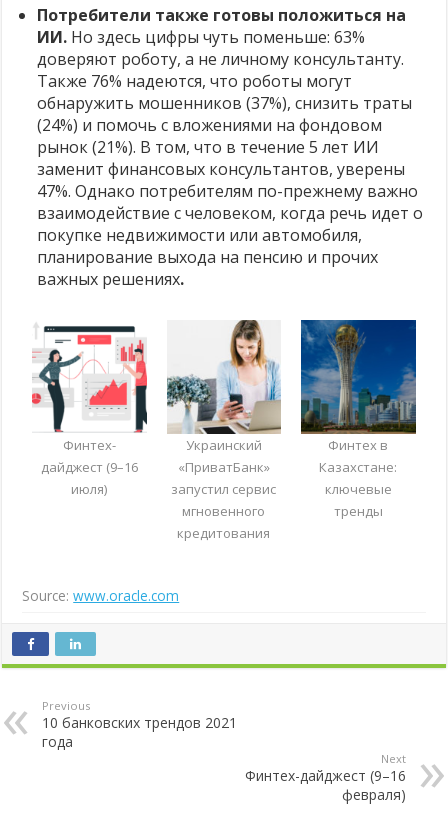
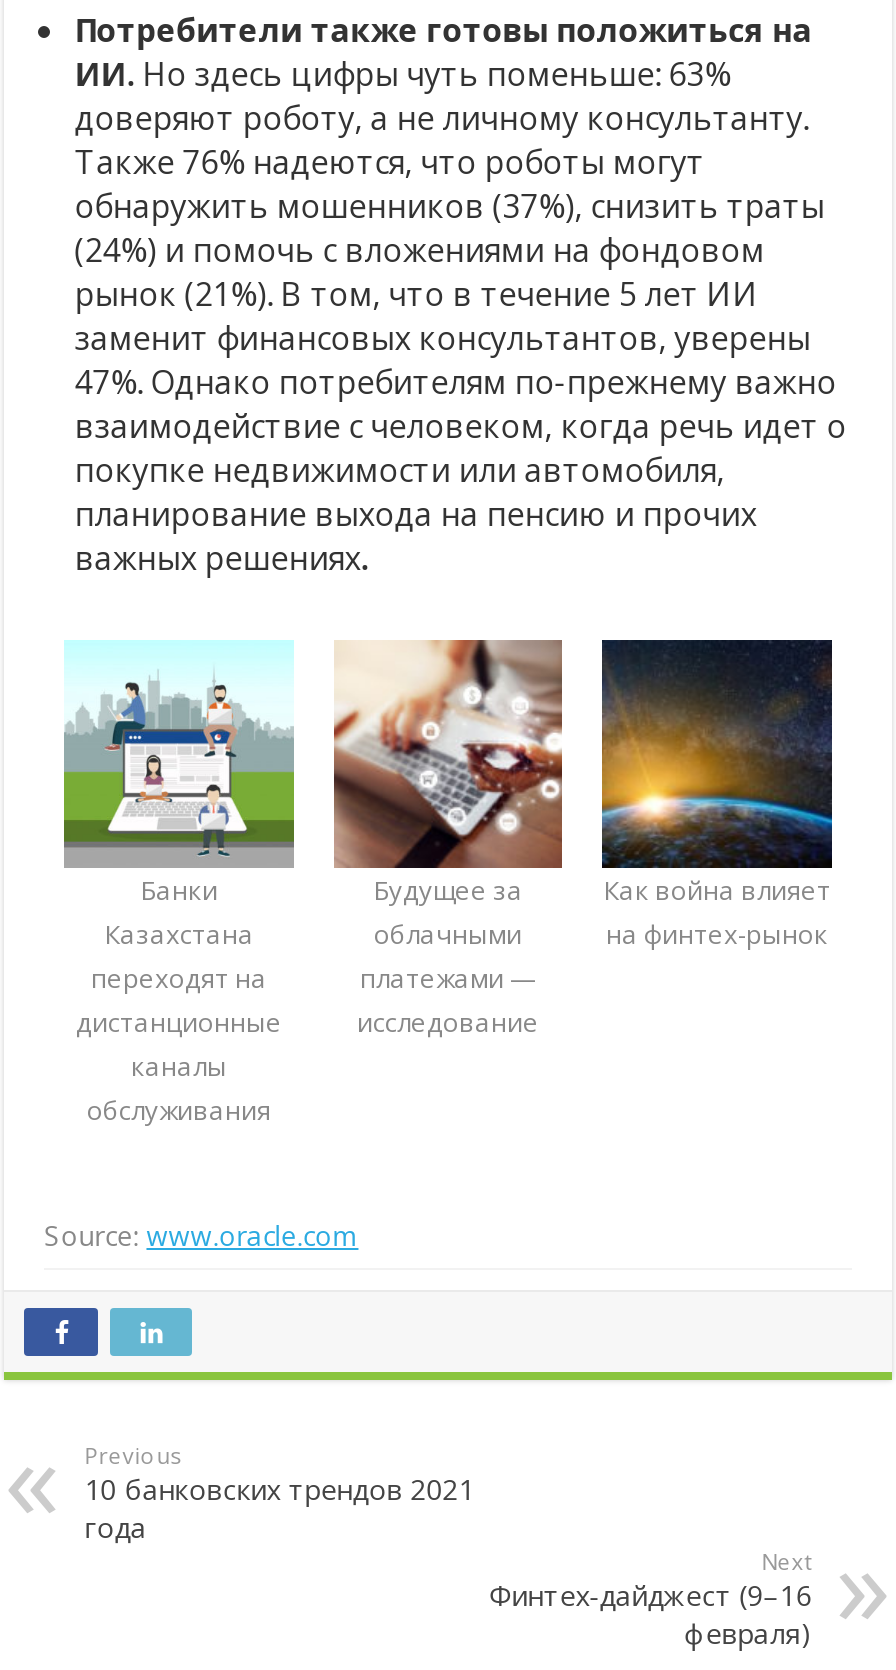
[31,321,148,498] [image] | Финтех- | дайджест (9–16 | июля) -> [62,640,296,1129] [image] | Банки | Казахстана | переходят на | дистанционные | каналы | обслуживания
[167,320,281,542] [image] | Украинский | «ПриватБанк» | запустил сервис | мгновенного | кредитования -> [332,638,564,1041] [image] | Будущее за | облачными | платежами — | исследование
[300,319,417,520] [image] | Финтех в | Казахстане: | ключевые | тренды -> [600,638,834,953] [image] | Как война влияет | на финтех-рынок

